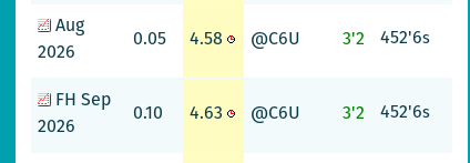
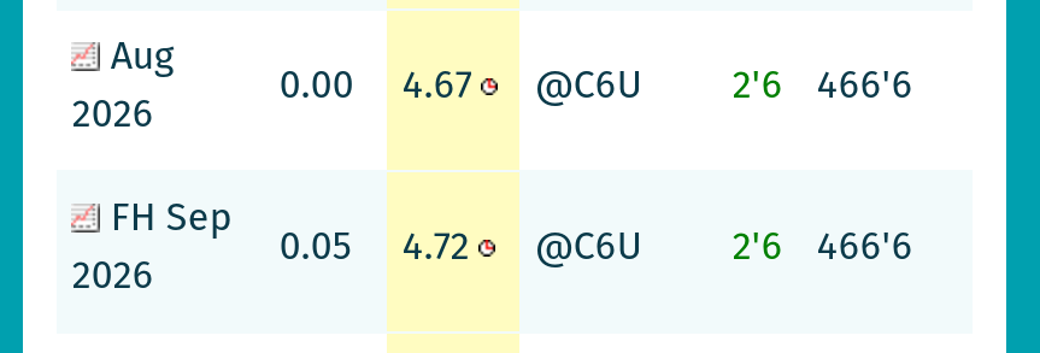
[133,30,167,48] 0.05 -> [279,67,354,106] 0.00
[190,30,228,48] 4.58 -> [402,67,482,106] 4.67
[339,29,431,48] 3'2 | 452'6s -> [723,67,913,106] 2'6 | 466'6
[133,105,163,123] 0.10 -> [279,229,352,267] 0.05
[190,105,228,123] 4.63 -> [402,229,479,267] 4.72
[339,104,431,123] 3'2 | 452'6s -> [723,229,913,267] 2'6 | 466'6

